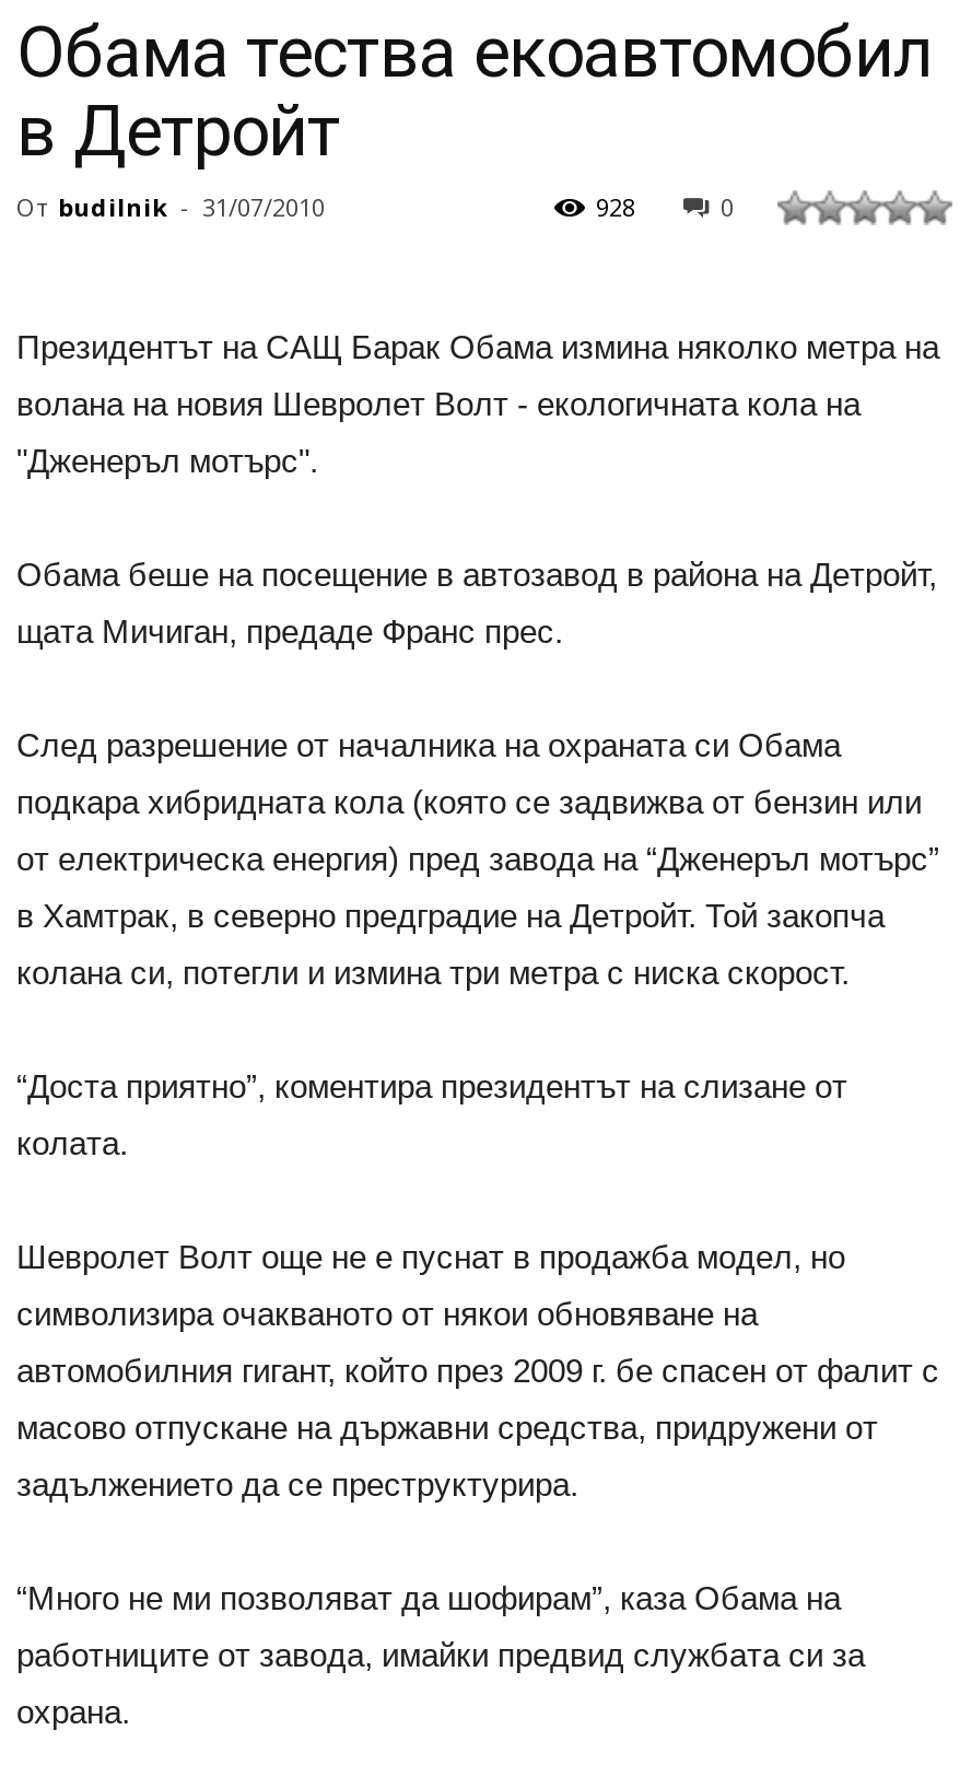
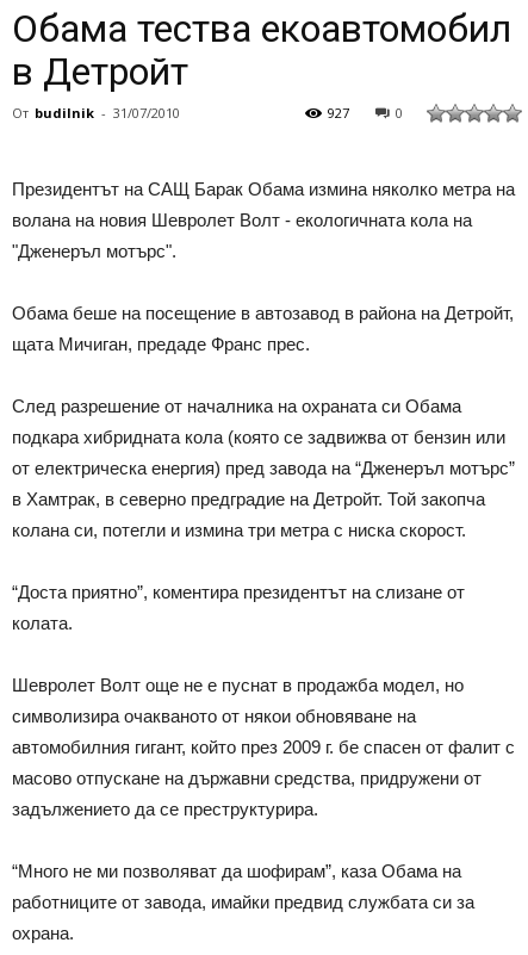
[596,190,635,223] 928 -> [328,103,349,121] 927

